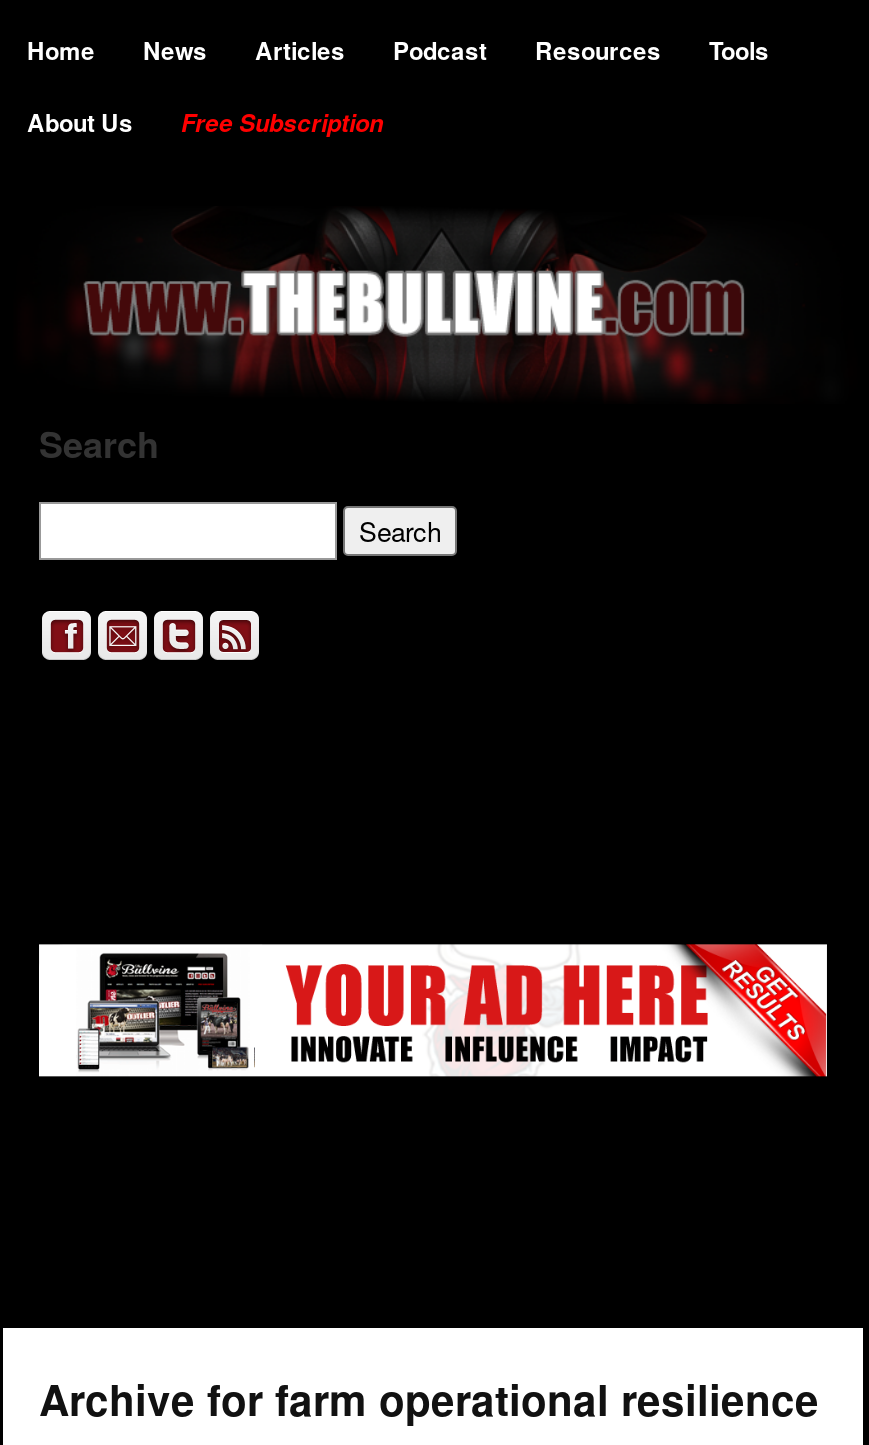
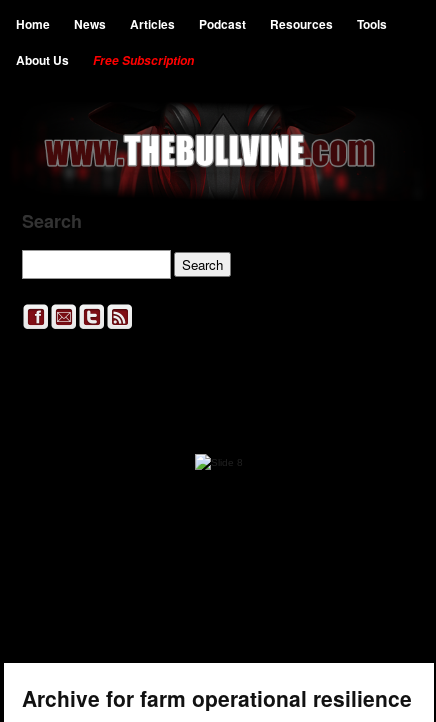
[37,910,829,1078] [image] -> none

